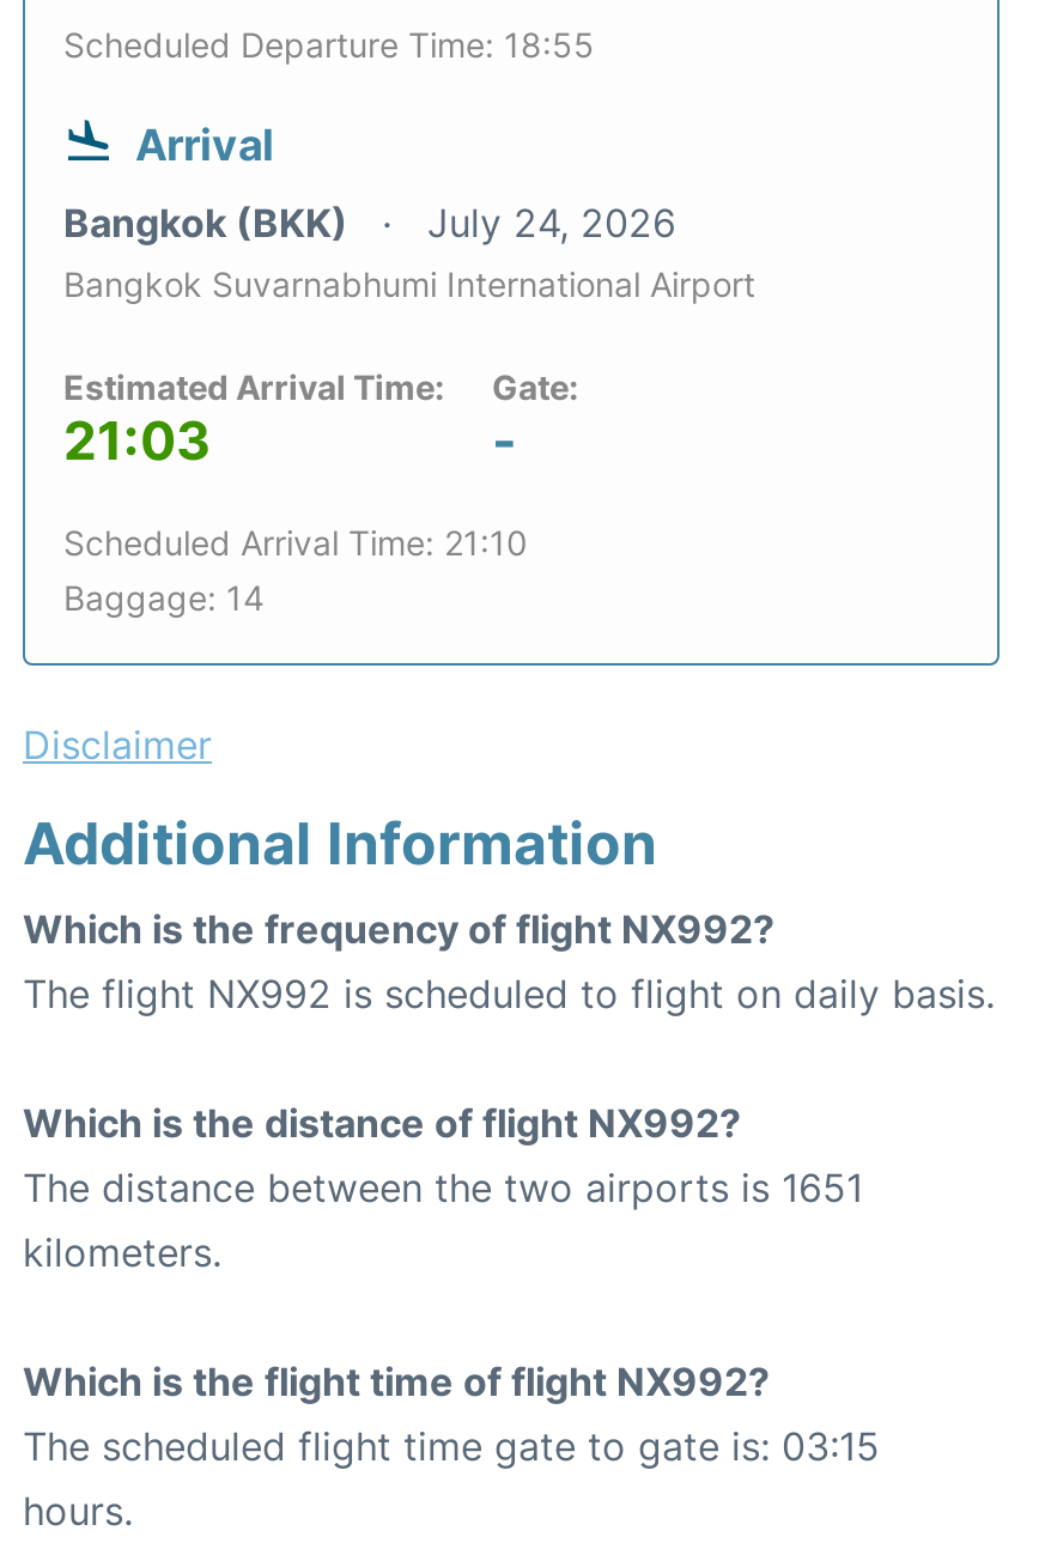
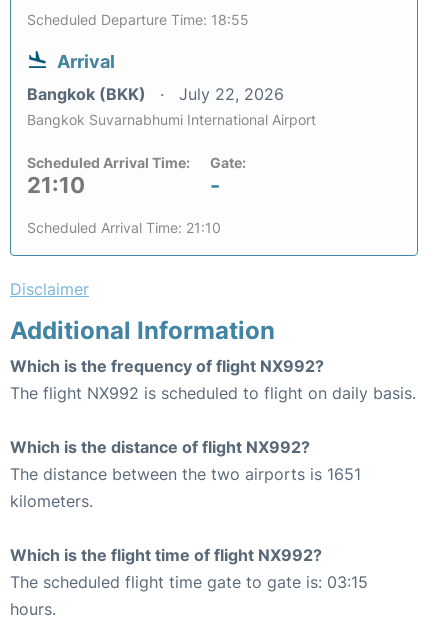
[63,199,676,247] Bangkok (BKK) July 24, 2026 -> [27,84,284,104] Bangkok (BKK) July 22, 2026
[63,367,444,408] Estimated Arrival Time: -> [27,154,190,171] Scheduled Arrival Time:
[63,410,212,472] 21:03 -> [27,172,85,198] 21:10
[63,578,265,618] Baggage: 14 -> none

